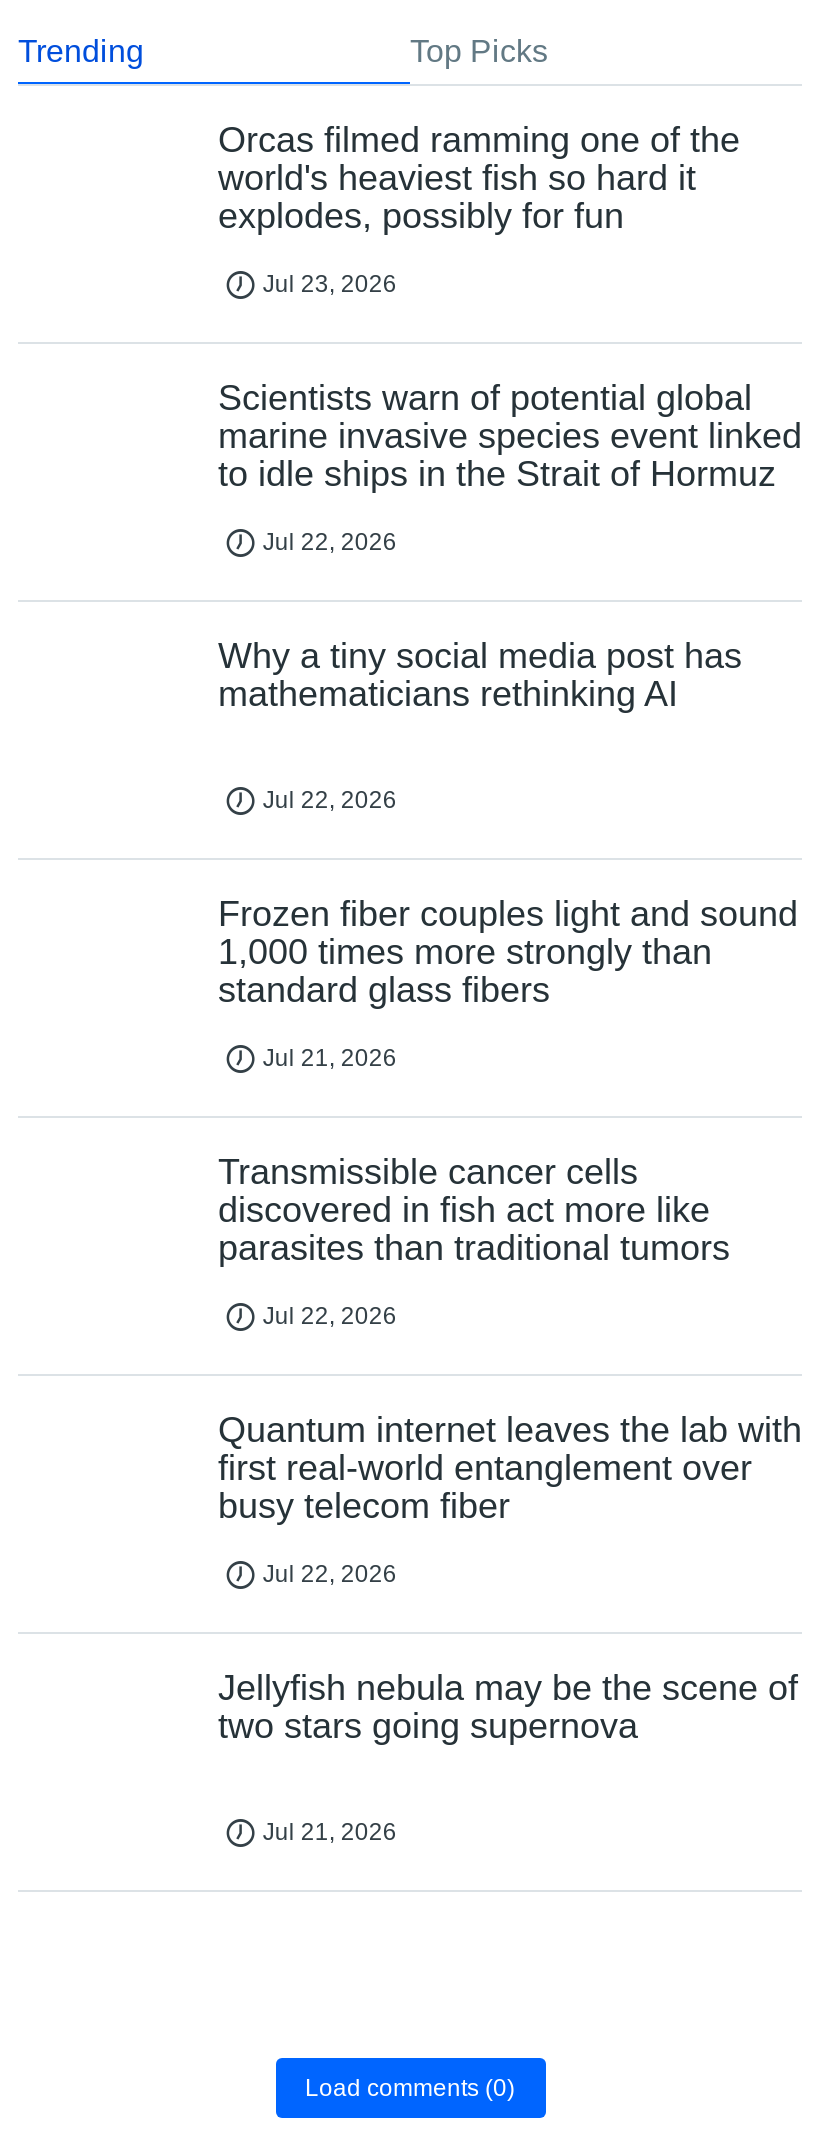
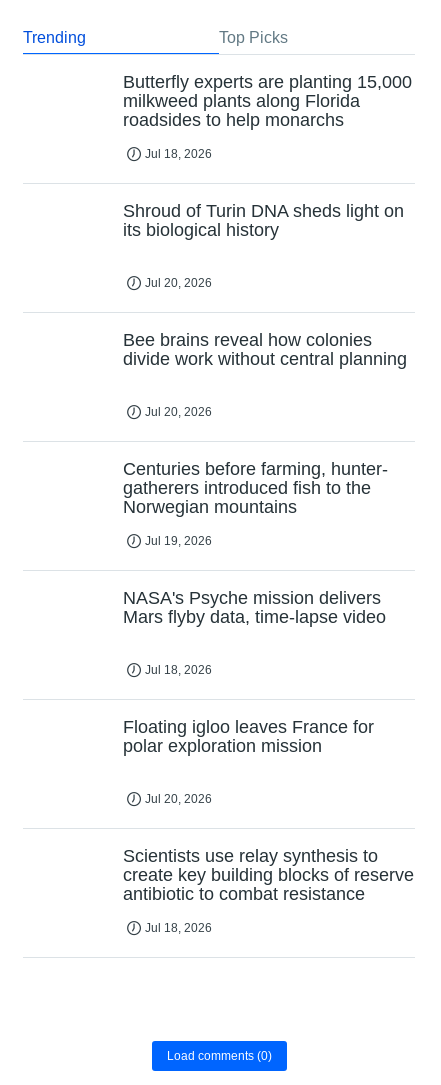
[218,120,740,236] Orcas filmed ramming one of the | world's heaviest fish so hard it | explodes, possibly for fun -> [123,72,412,130] Butterfly experts are planting 15,000 | milkweed plants along Florida | roadsides to help monarchs
[263,270,397,298] Jul 23, 2026 -> [145,147,212,161] Jul 18, 2026
[218,378,802,494] Scientists warn of potential global | marine invasive species event linked | to idle ships in the Strait of Hormuz -> [123,201,404,240] Shroud of Turin DNA sheds light on | its biological history
[263,528,397,556] Jul 22, 2026 -> [145,276,212,290] Jul 20, 2026
[218,636,742,714] Why a tiny social media post has | mathematicians rethinking AI -> [123,330,407,369] Bee brains reveal how colonies | divide work without central planning
[263,786,397,814] Jul 22, 2026 -> [145,405,212,419] Jul 20, 2026
[218,894,798,1010] Frozen fiber couples light and sound | 1,000 times more strongly than | standard glass fibers -> [123,459,388,517] Centuries before farming, hunter- | gatherers introduced fish to the | Norwegian mountains
[263,1044,397,1072] Jul 21, 2026 -> [145,534,212,548] Jul 19, 2026
[218,1152,730,1268] Transmissible cancer cells | discovered in fish act more like | parasites than traditional tumors -> [123,588,386,627] NASA's Psyche mission delivers | Mars flyby data, time-lapse video
[263,1302,397,1330] Jul 22, 2026 -> [145,663,212,677] Jul 18, 2026
[218,1410,802,1526] Quantum internet leaves the lab with | first real-world entanglement over | busy telecom fiber -> [123,717,374,756] Floating igloo leaves France for | polar exploration mission
[263,1560,397,1588] Jul 22, 2026 -> [145,792,212,806] Jul 20, 2026
[218,1668,798,1746] Jellyfish nebula may be the scene of | two stars going supernova -> [123,846,414,904] Scientists use relay synthesis to | create key building blocks of reserve | antibiotic to combat resistance
[263,1818,397,1846] Jul 21, 2026 -> [145,921,212,935] Jul 18, 2026

